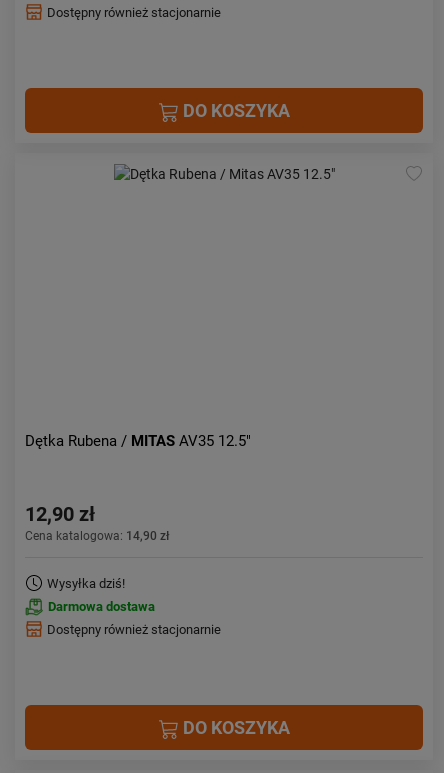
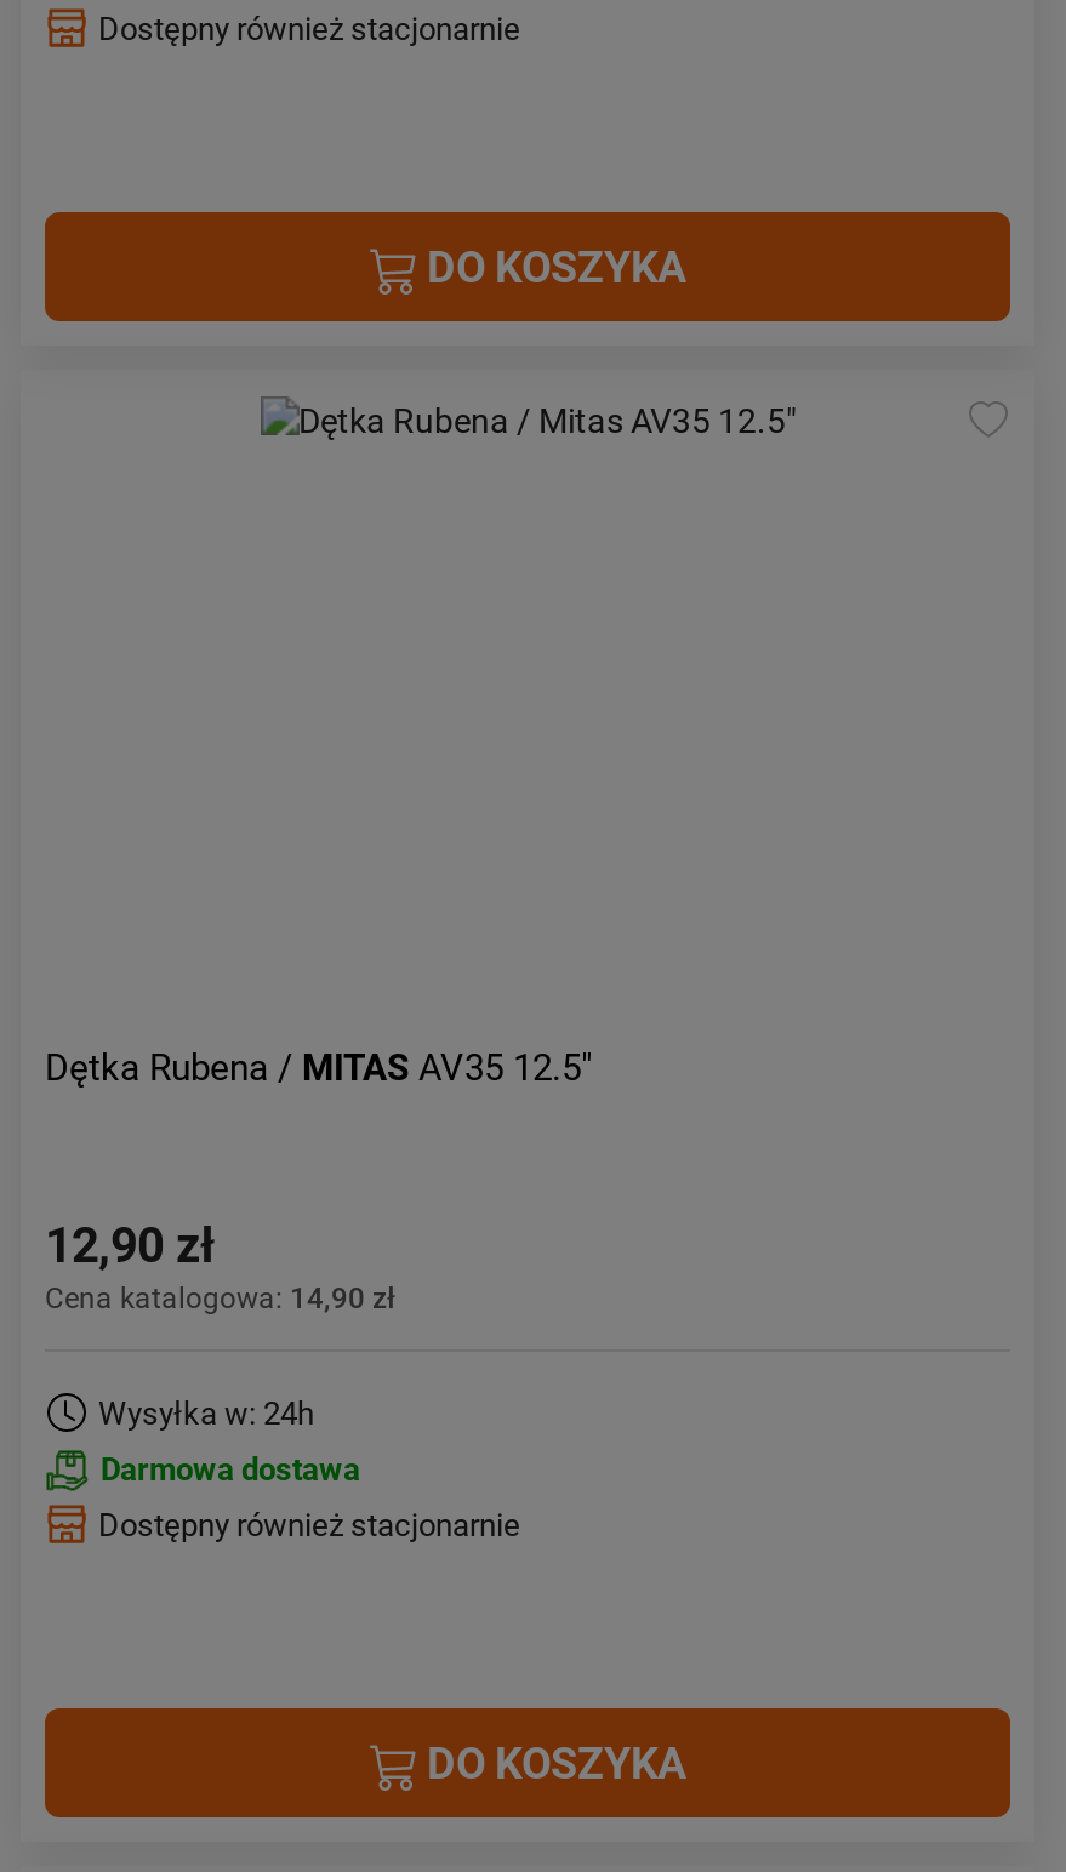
[47,576,125,591] Wysyłka dziś! -> [98,1396,314,1432] Wysyłka w: 24h

